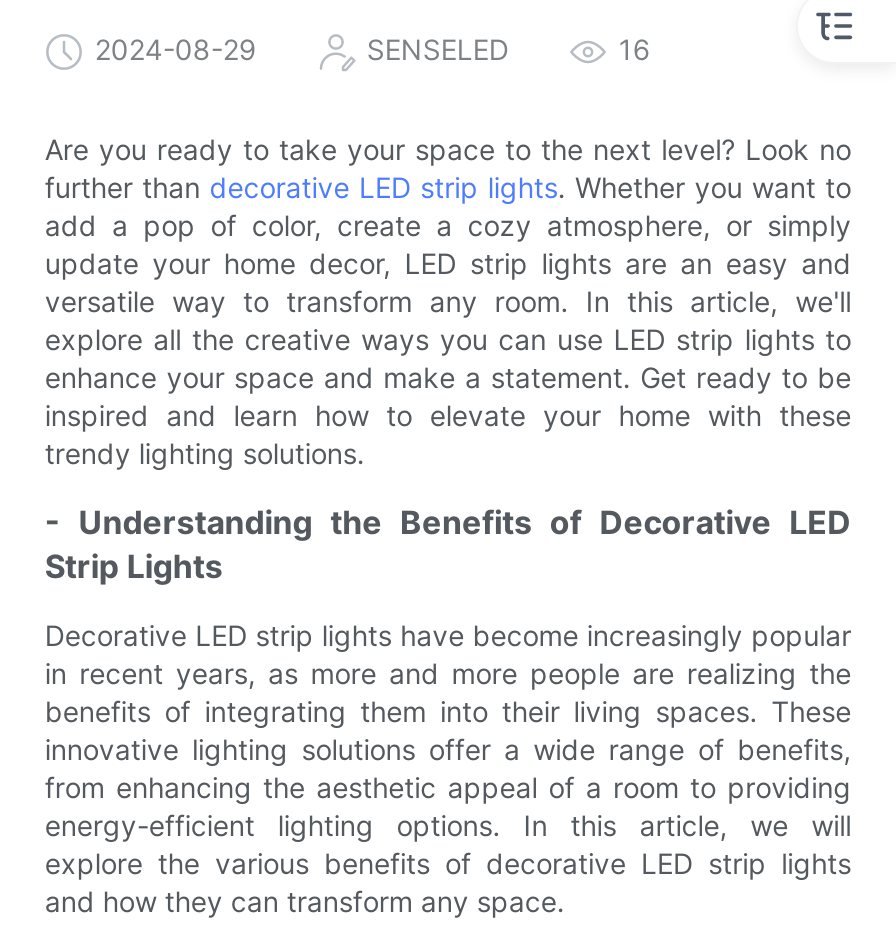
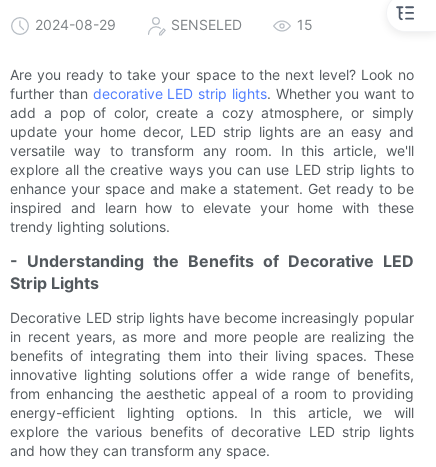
[619,32,651,66] 16 -> [297,16,313,33] 15

